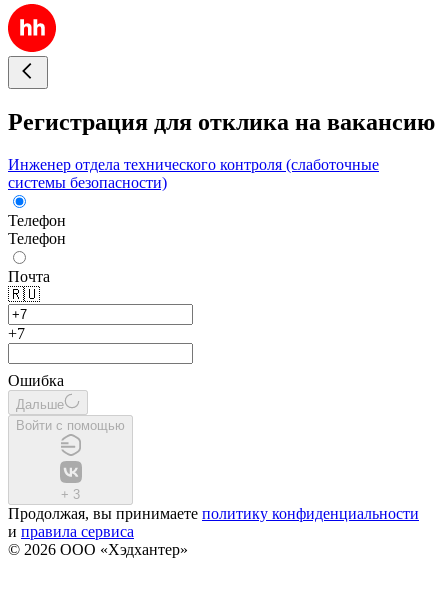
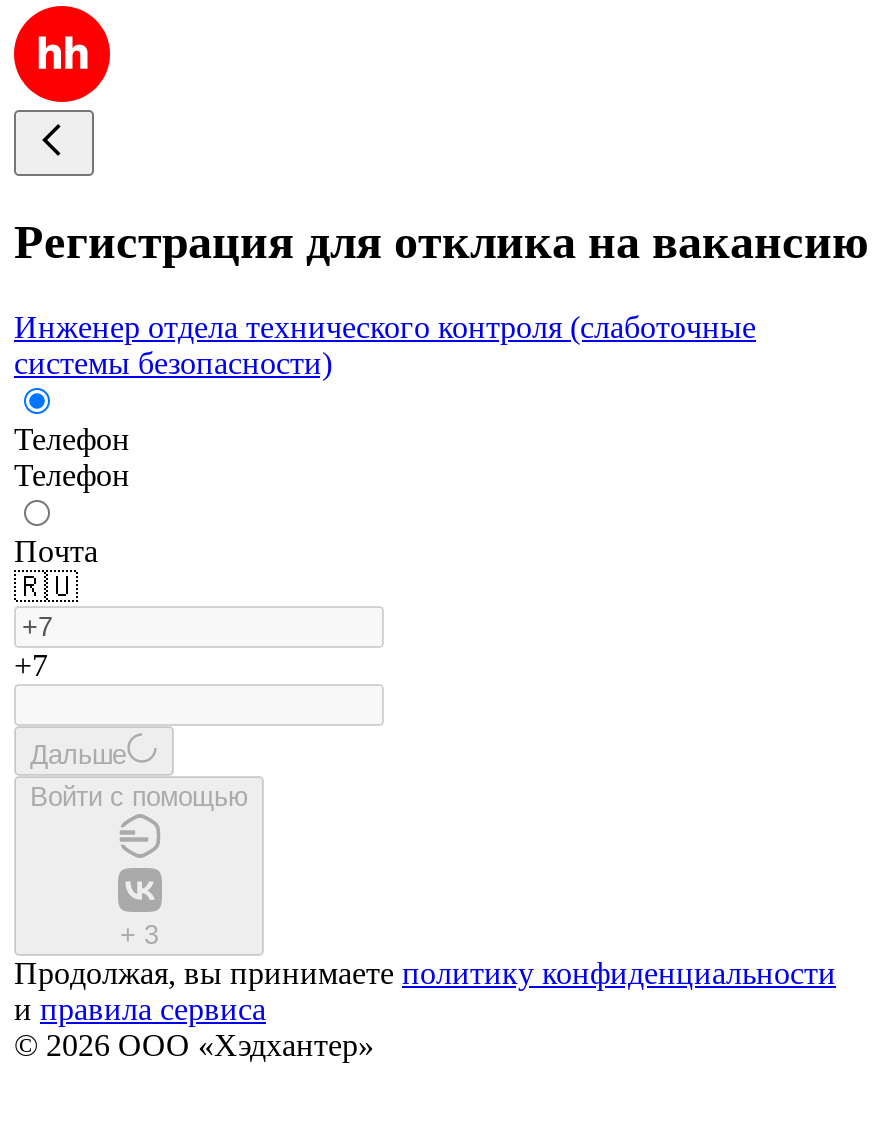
[8,372,64,389] Ошибка -> none

